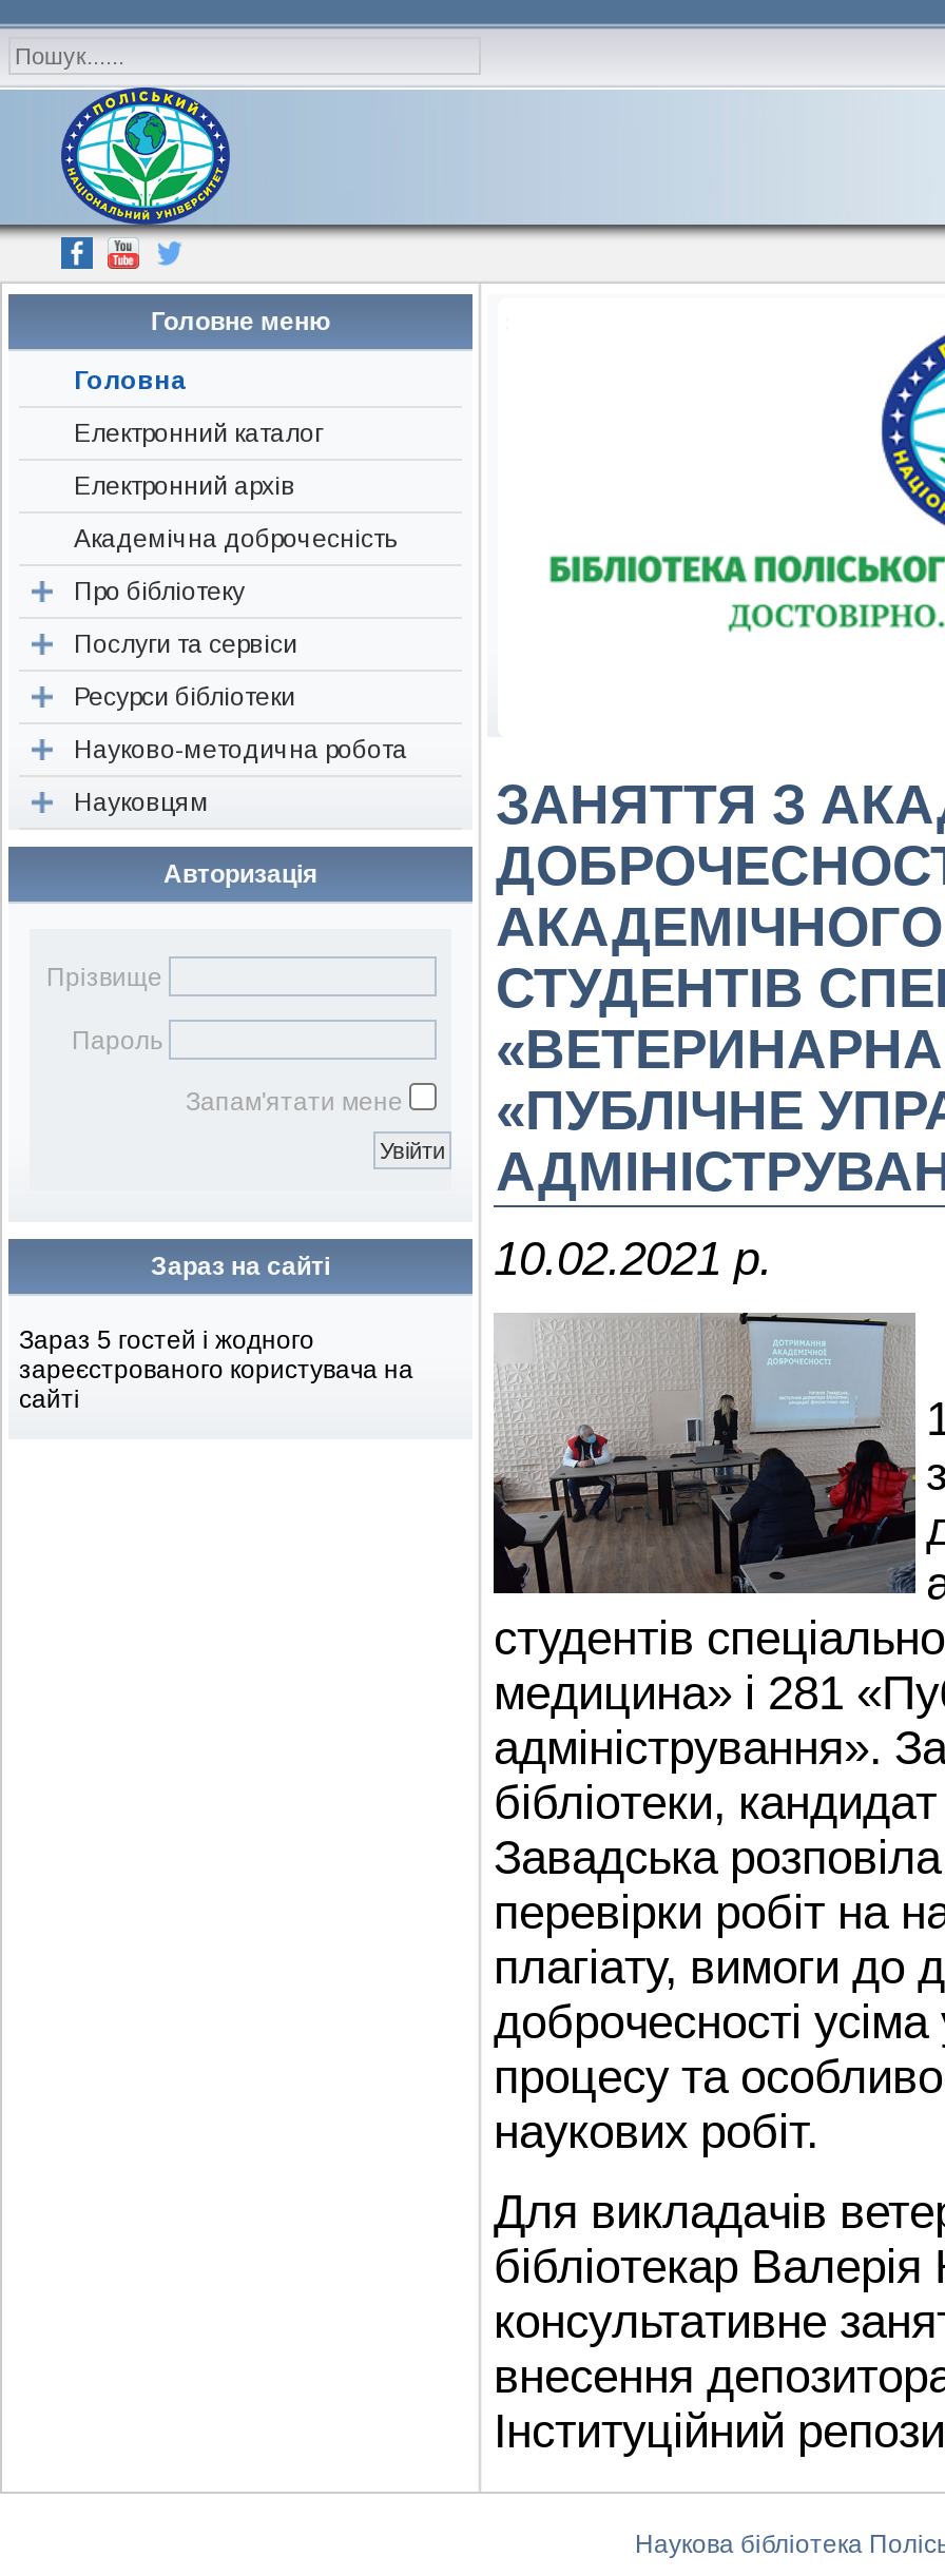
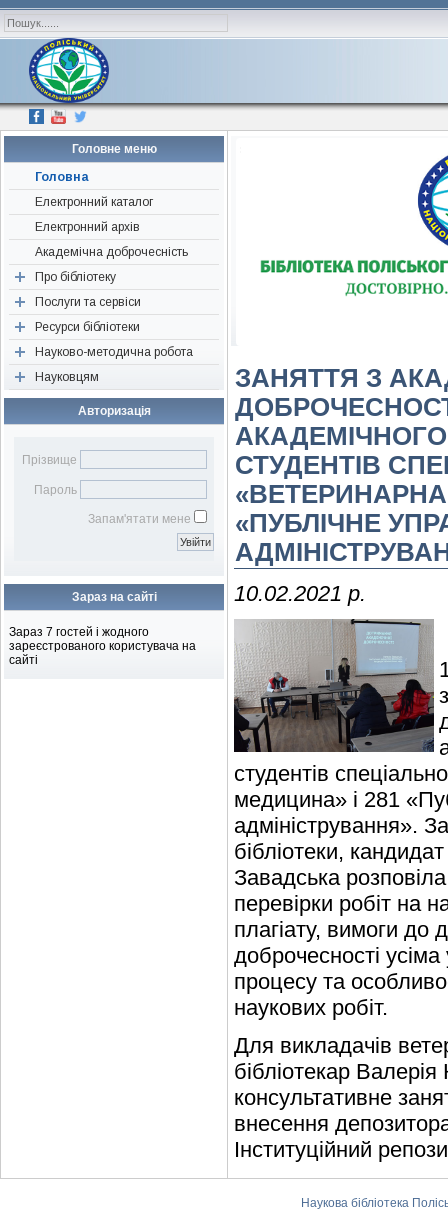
[19,1325,314,1355] Зараз 5 гостей і жодного -> [9,625,149,639] Зараз 7 гостей і жодного

